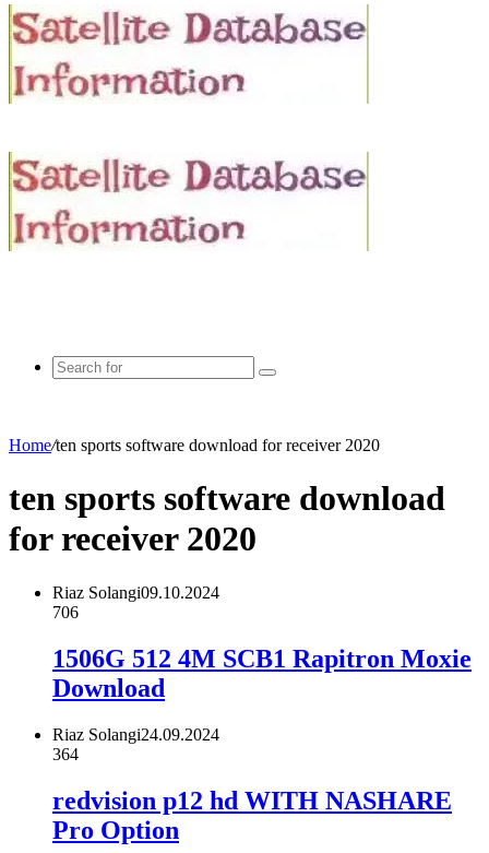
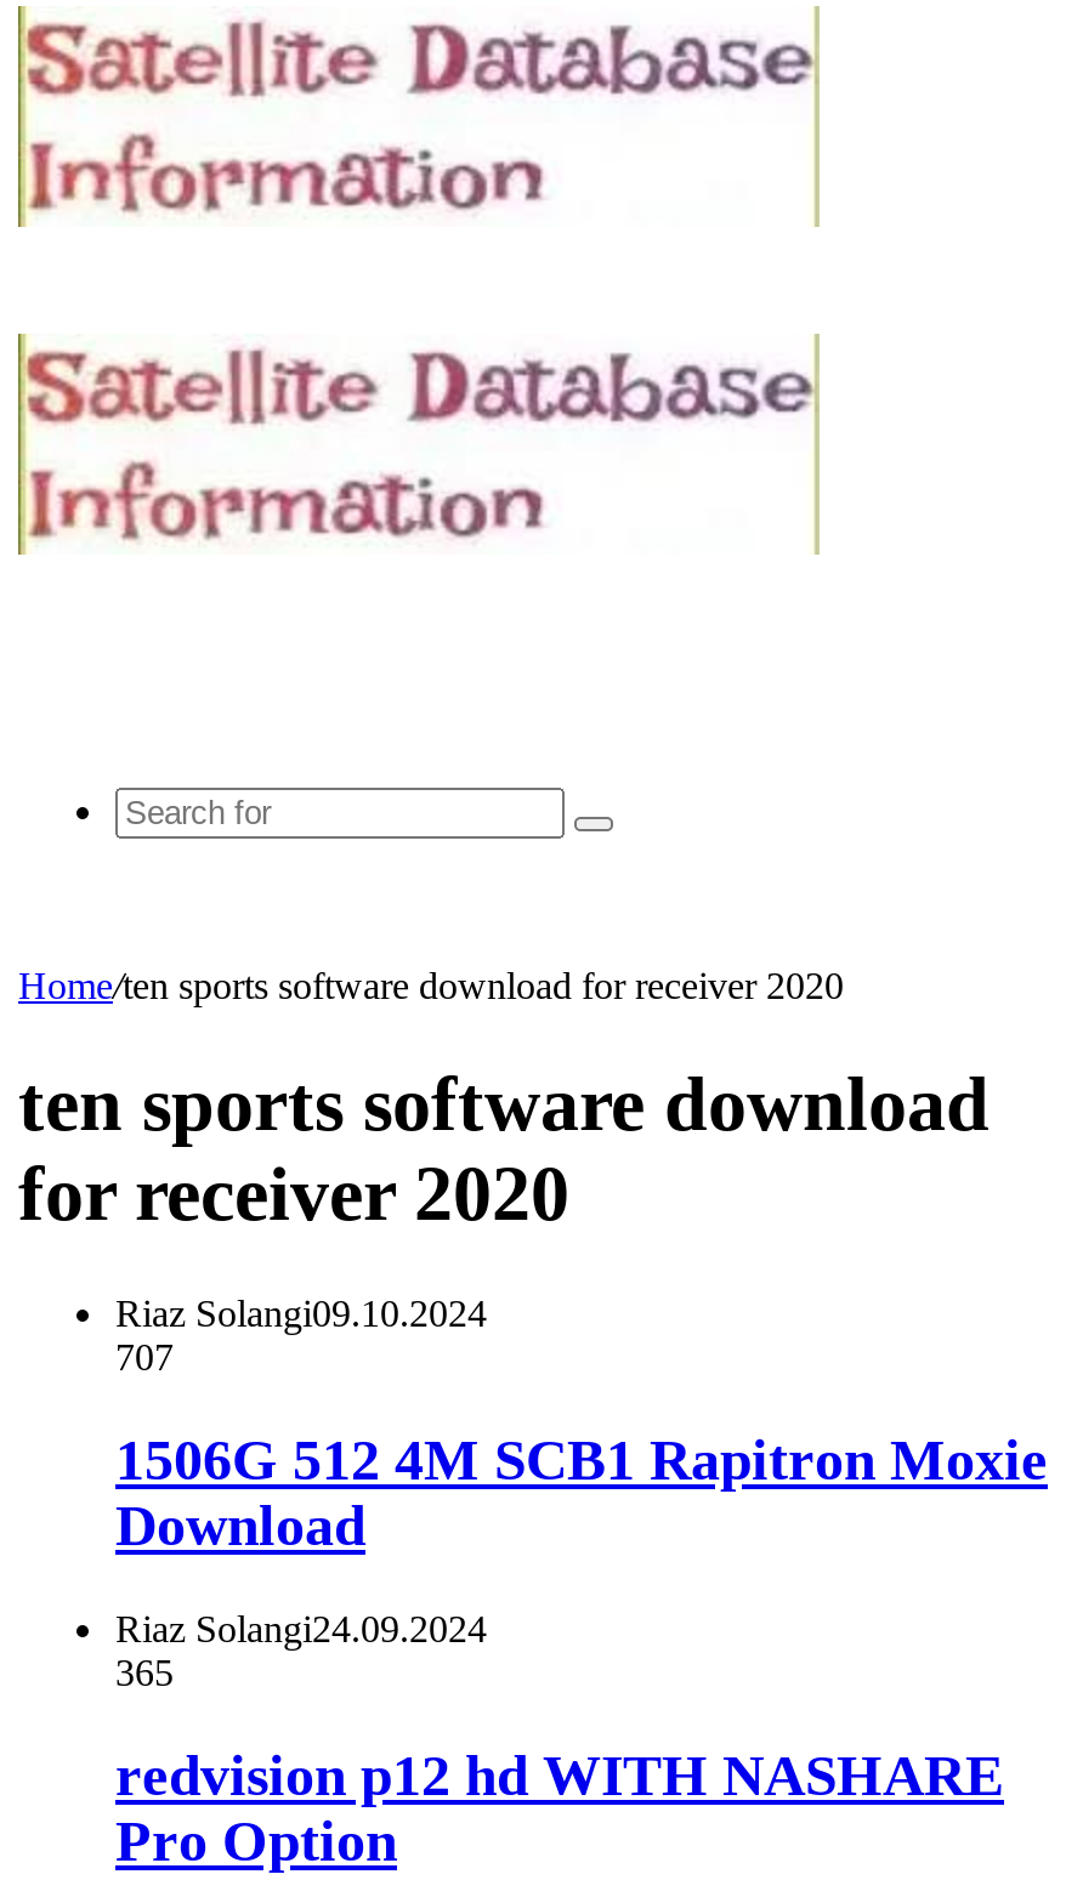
[52,603,79,621] 706 -> [115,1336,174,1377] 707
[52,745,79,763] 364 -> [115,1651,174,1692] 365

